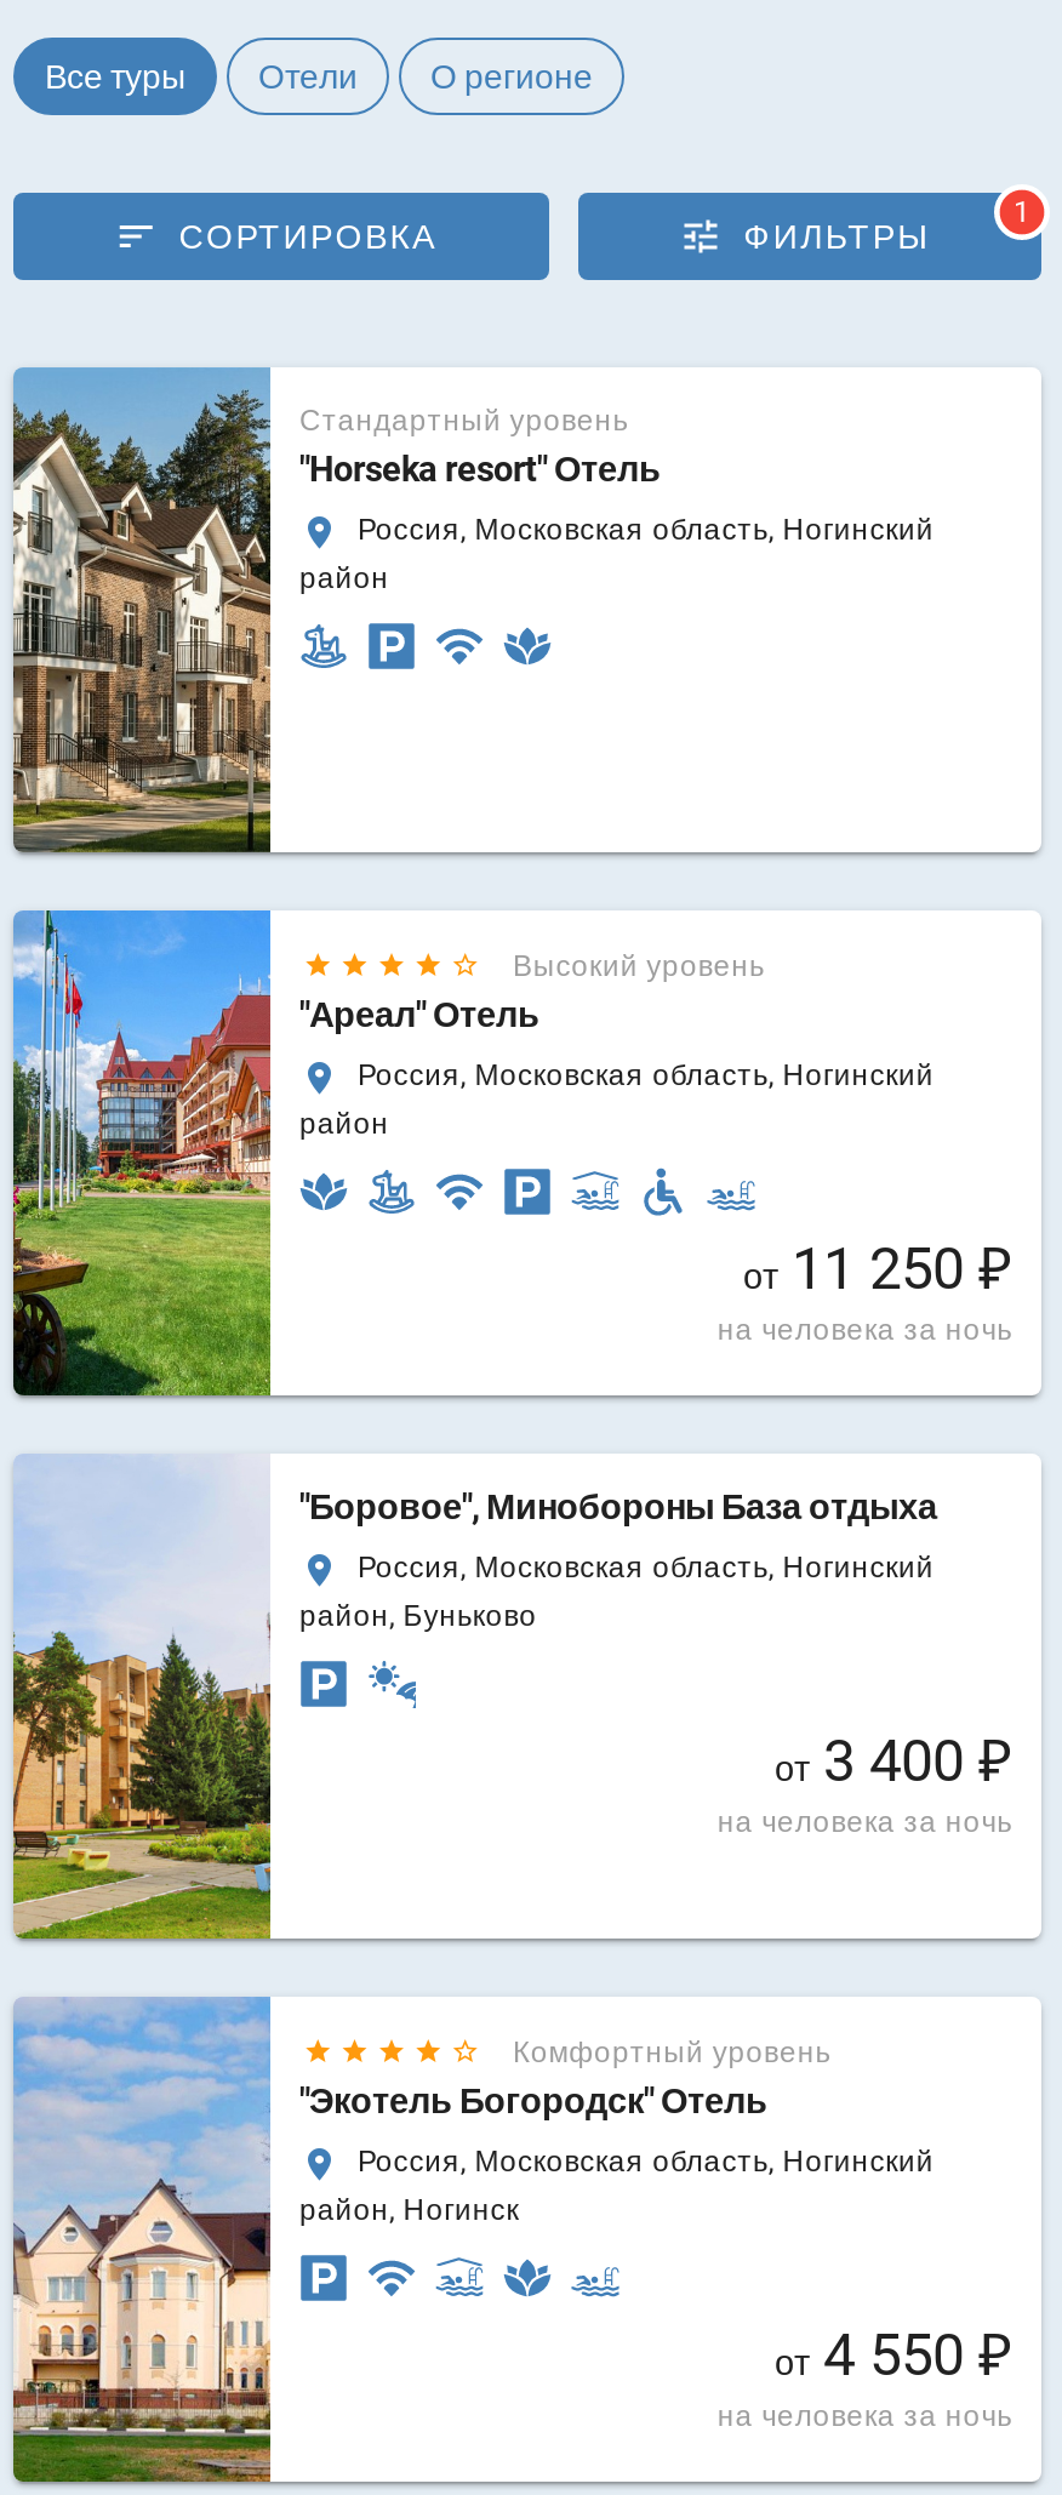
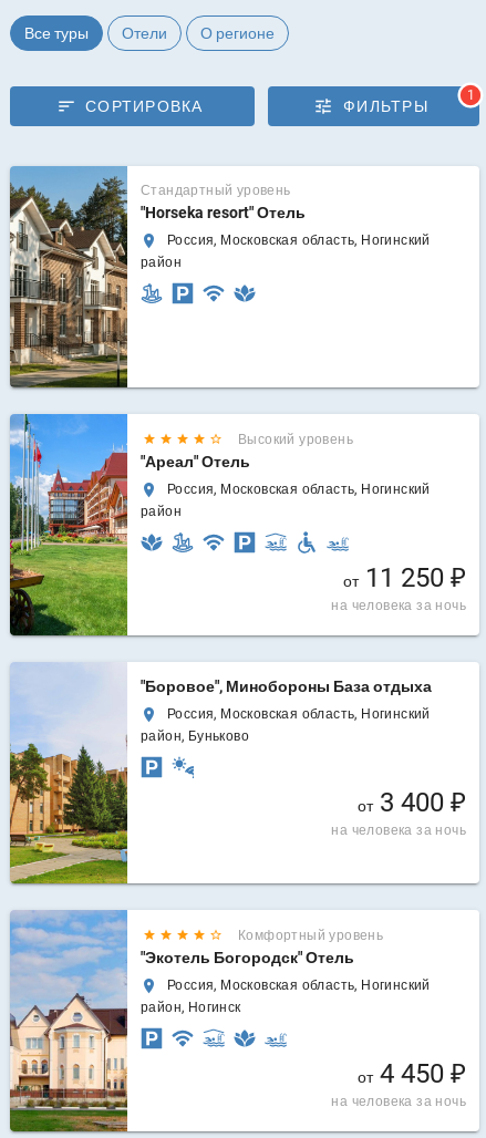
[775,2322,1012,2390] от 4 550 ₽ -> [358,1058,466,1089] от 4 450 ₽

